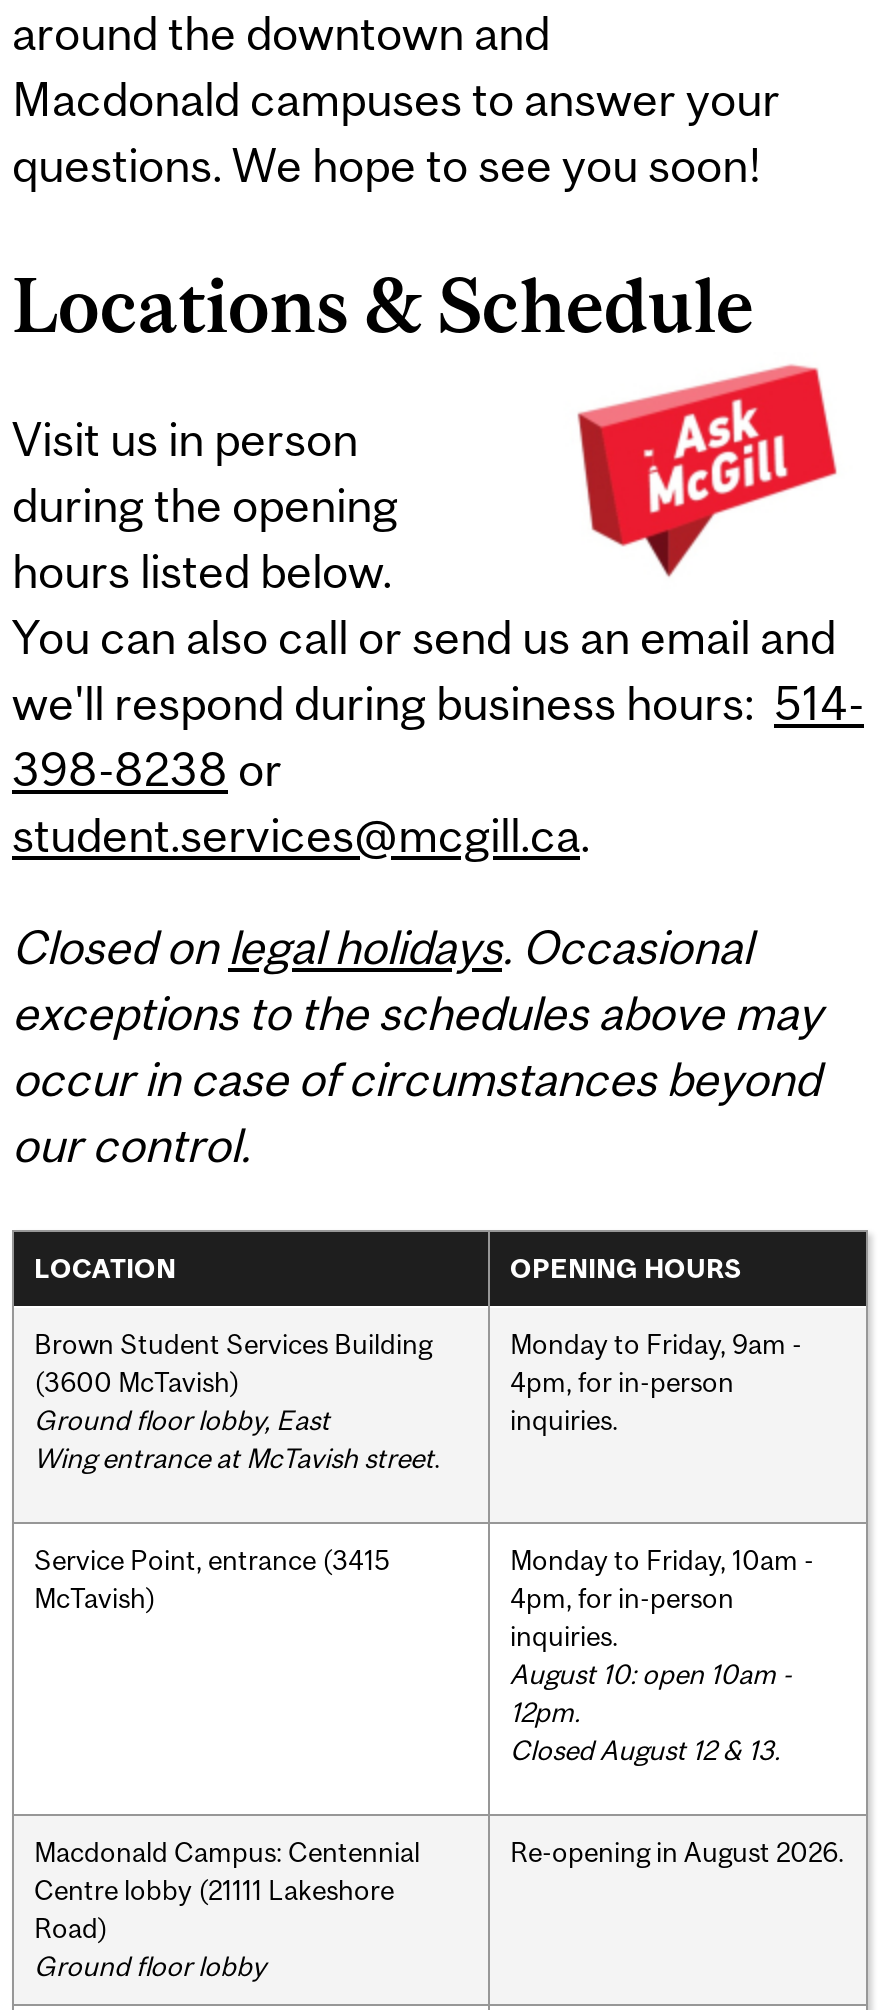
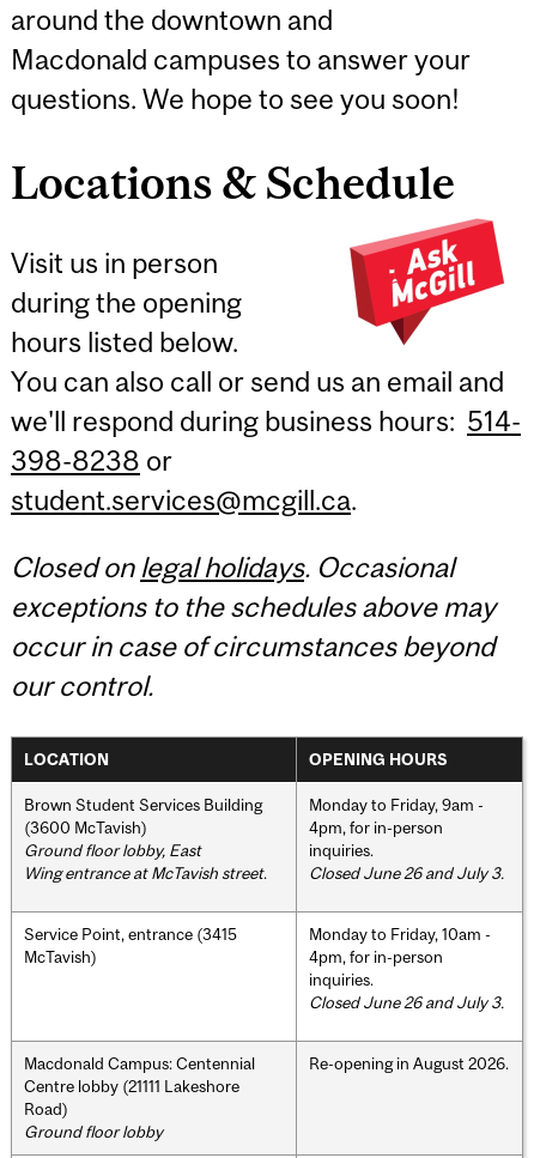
none -> [309,863,504,882] Closed June 26 and July 3.
[510,1657,792,1765] August 10: open 10am - | 12pm. | Closed August 12 & 13. -> [309,992,504,1011] Closed June 26 and July 3.

